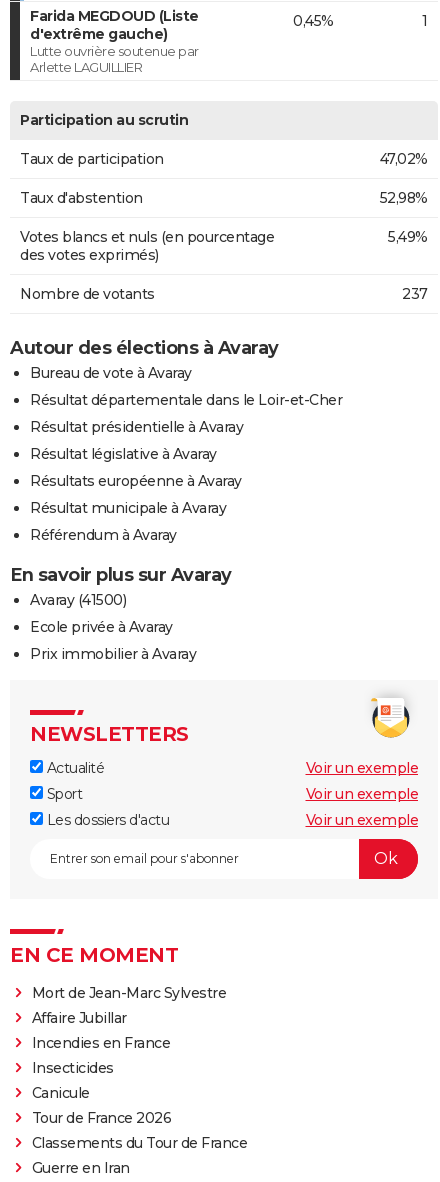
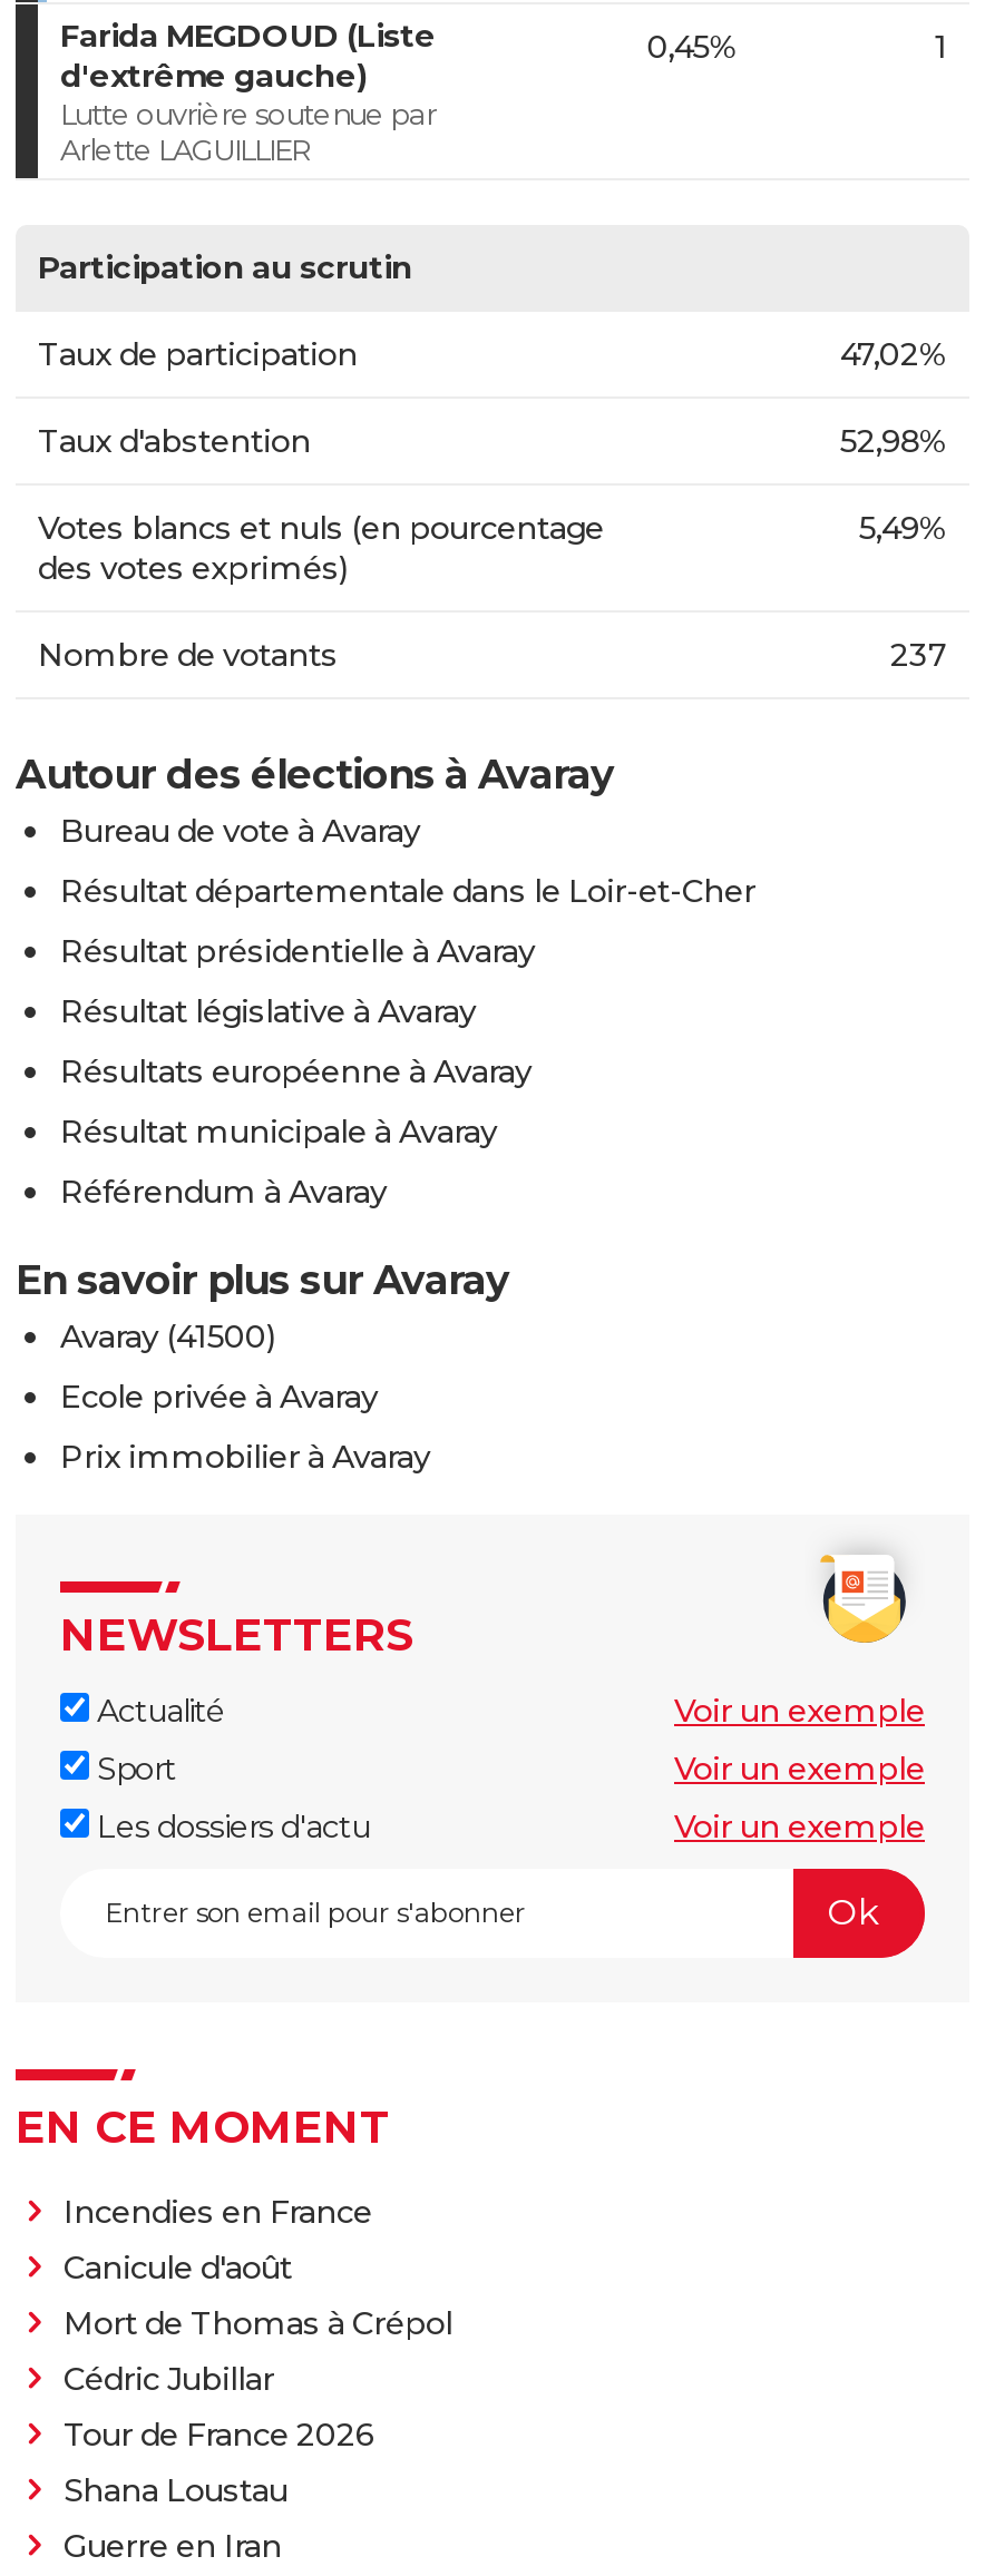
[31,983,226,1026] Mort de Jean-Marc Sylvestre | Affaire Jubillar -> none
moved [31,1033,170,1051] -> [64,2191,372,2231]: Incendies en France
[31,1058,113,1101] Insecticides | Canicule -> [64,2246,452,2398] Canicule d'août | Mort de Thomas à Crépol | Cédric Jubillar
[31,1133,247,1151] Classements du Tour de France -> [64,2469,287,2509] Shana Loustau

